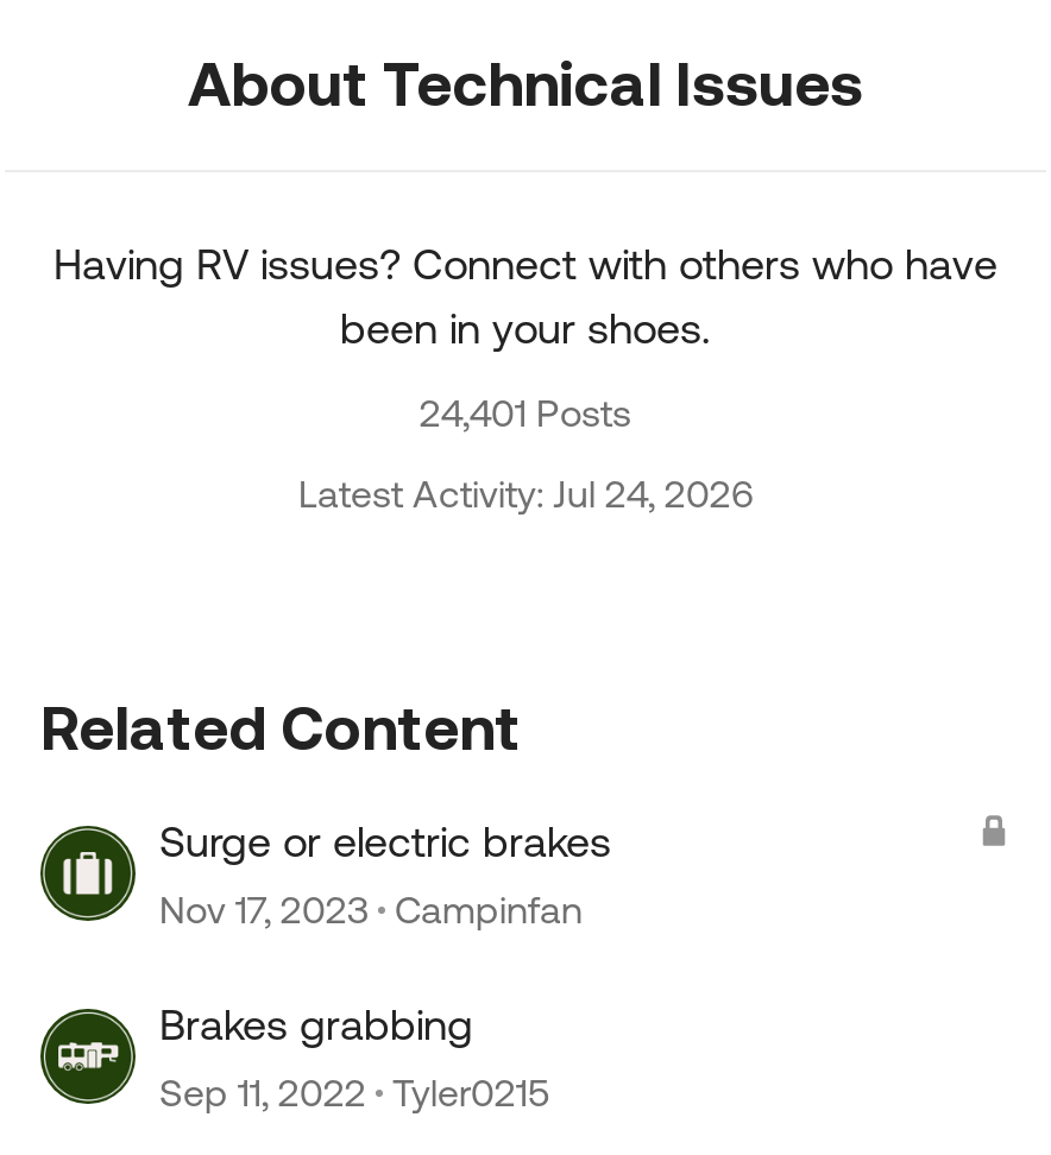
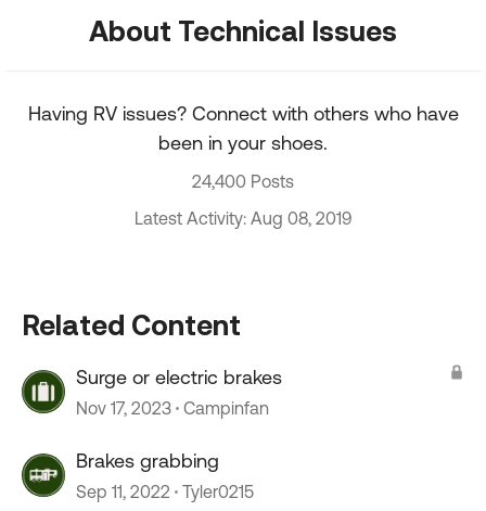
[420,391,631,434] 24,401 Posts -> [192,171,294,191] 24,400 Posts
[298,472,753,515] Latest Activity: Jul 24, 2026 -> [135,208,351,228] Latest Activity: Aug 08, 2019

